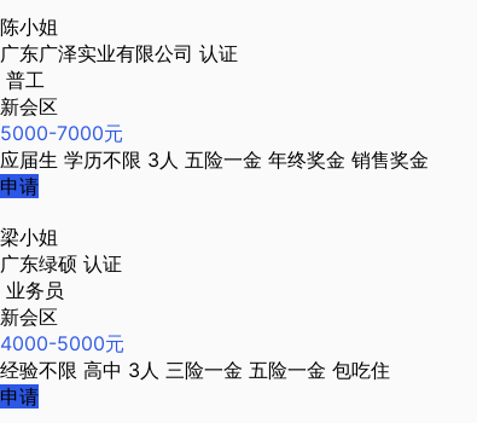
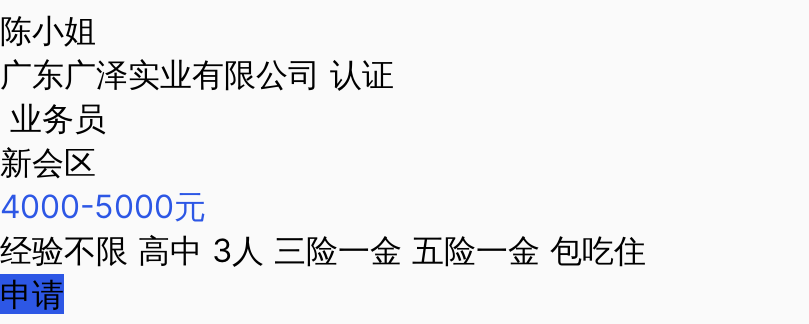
[0,68,429,275] 普工 | 新会区 | 5000-7000元 | 应届生 学历不限 3人 五险一金 年终奖金 销售奖金 | 申请 | 梁小姐 | 广东绿硕 认证 -> none

